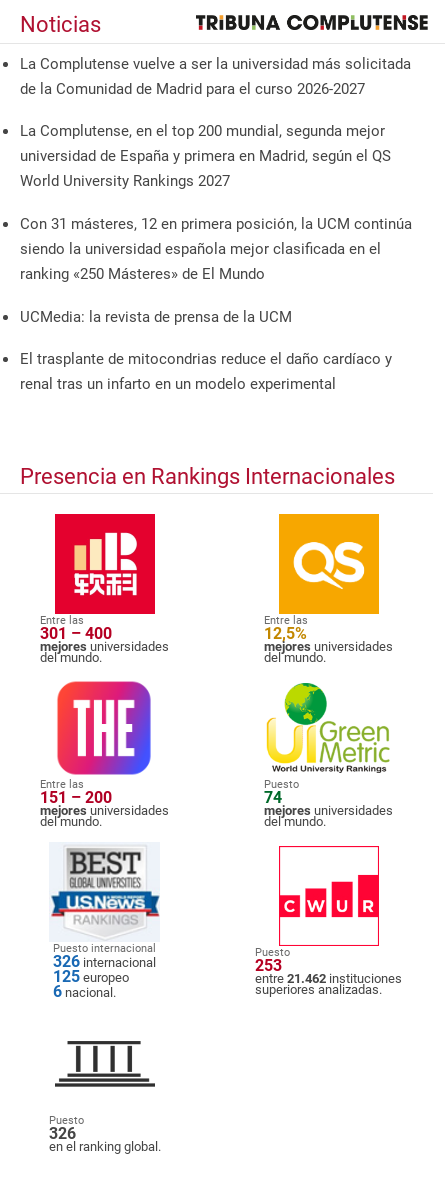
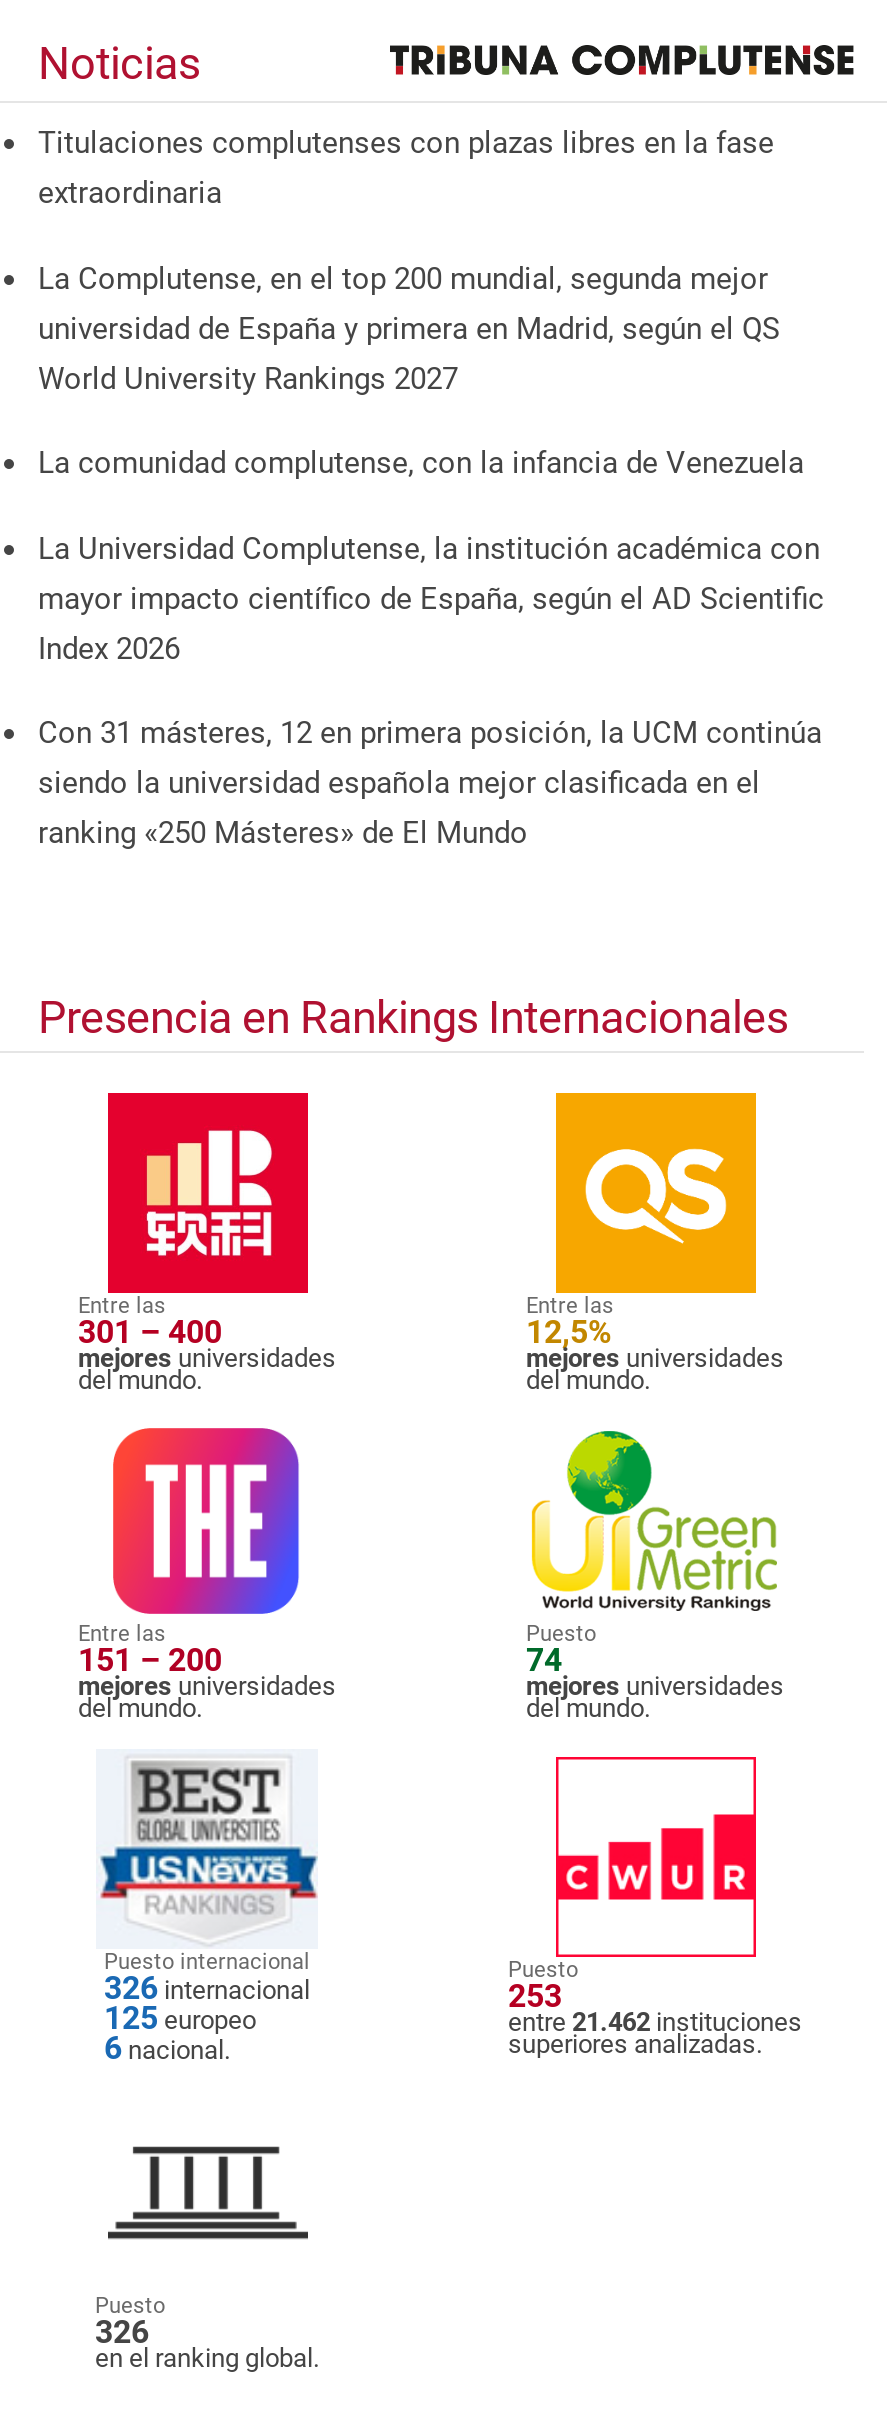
[20,55,411,98] La Complutense vuelve a ser la universidad más solicitada | de la Comunidad de Madrid para el curso 2026-2027 -> [38,125,774,211] Titulaciones complutenses con plazas libres en la fase | extraordinaria
none -> [38,445,824,666] La comunidad complutense, con la infancia de Venezuela | La Universidad Complutense, la institución académica con | mayor impacto científico de España, según el AD Scientific | Index 2026
moved [20,215,412,283] -> [38,715,822,851]: Con 31 másteres, 12 en primera posición, la UCM continúa | siendo la universidad española mejor clasificada en el | ranking «250 Másteres» de El Mundo
[20,308,392,393] UCMedia: la revista de prensa de la UCM | El trasplante de mitocondrias reduce el daño cardíaco y | renal tras un infarto en un modelo experimental -> none

